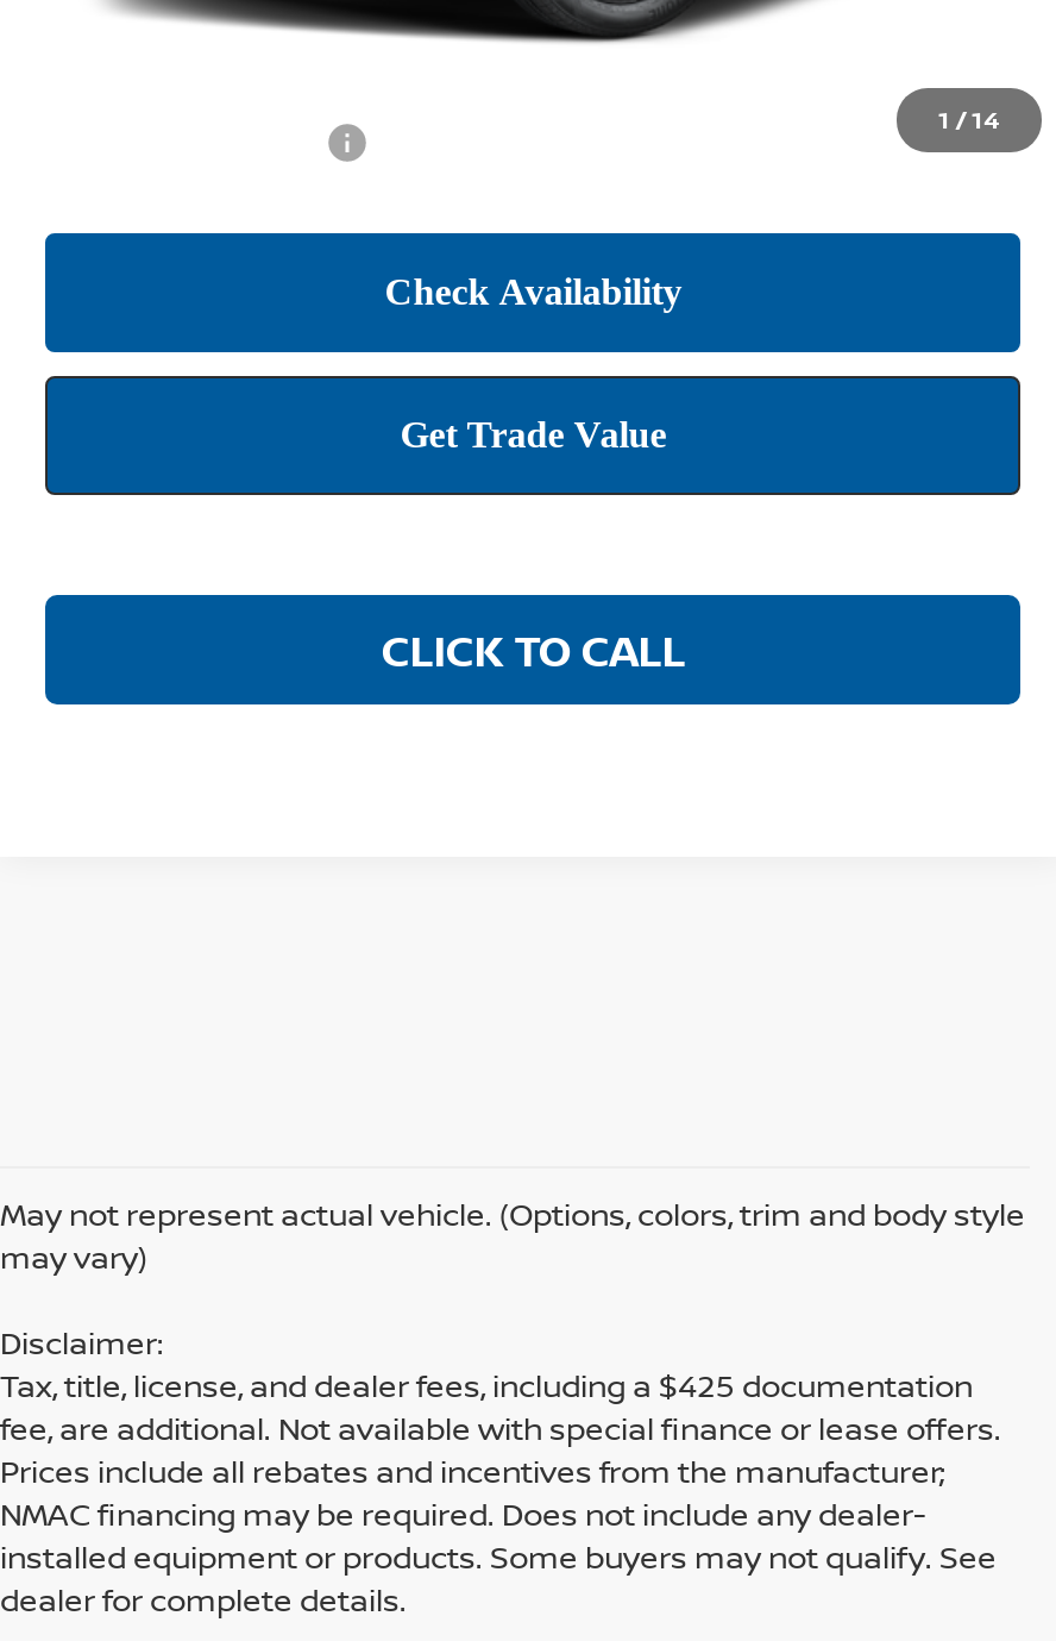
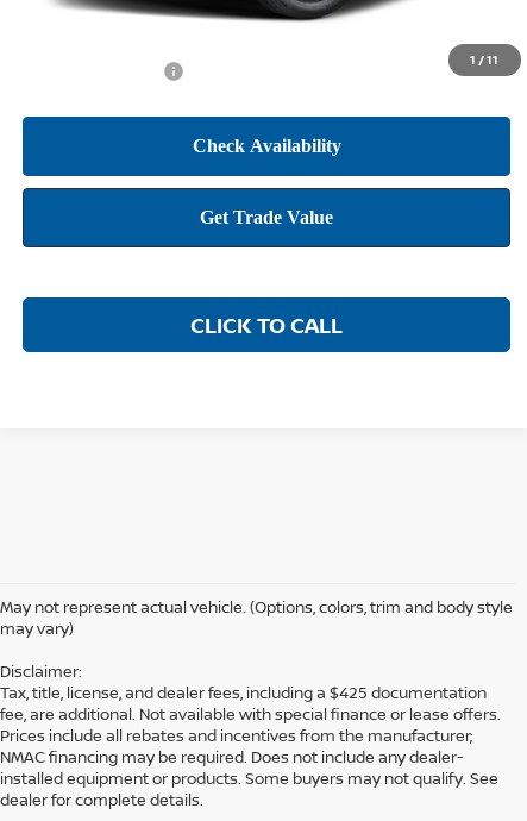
[938,102,1000,135] 1 / 14 -> [470,51,499,68] 1 / 11

